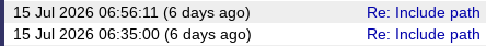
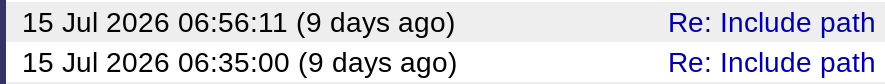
[13,3,251,21] 15 Jul 2026 06:56:11 (6 days ago) -> [22,6,456,38] 15 Jul 2026 06:56:11 (9 days ago)
[13,25,252,43] 15 Jul 2026 06:35:00 (6 days ago) -> [22,46,458,78] 15 Jul 2026 06:35:00 (9 days ago)

